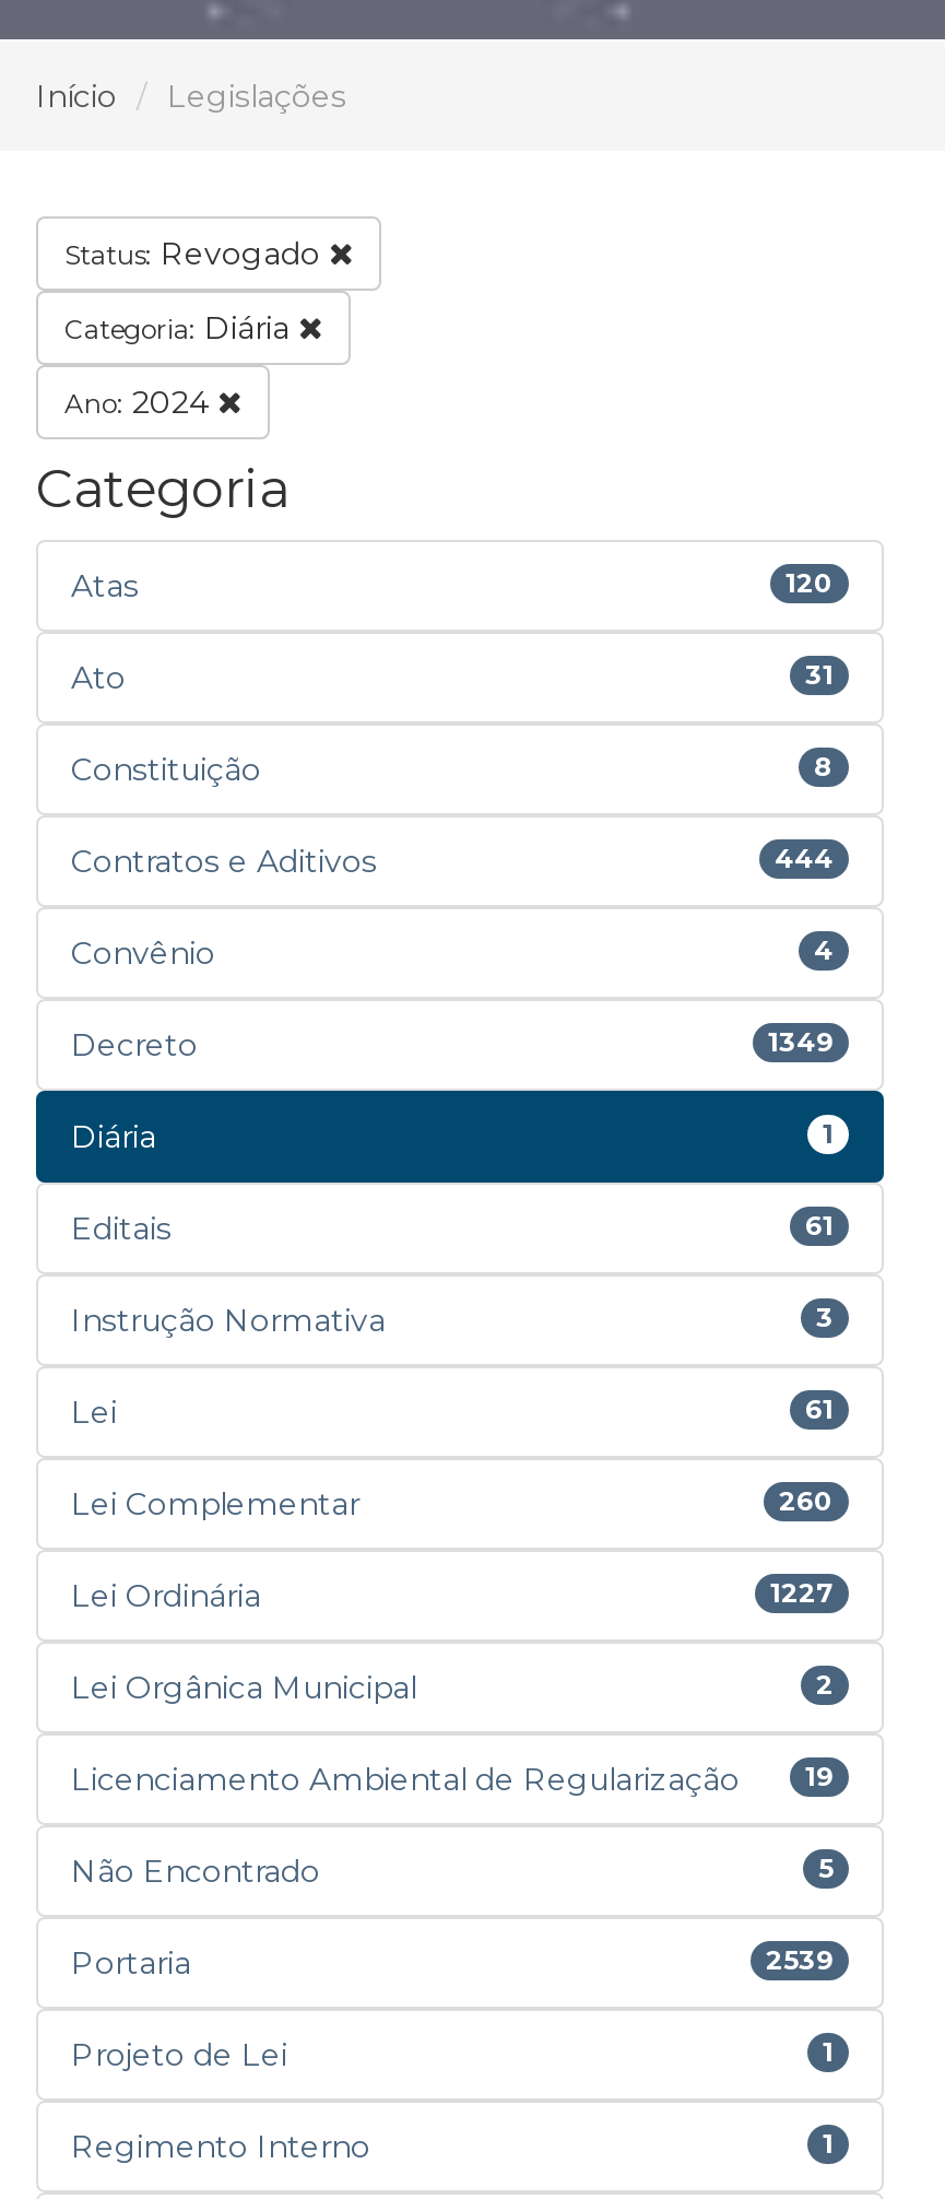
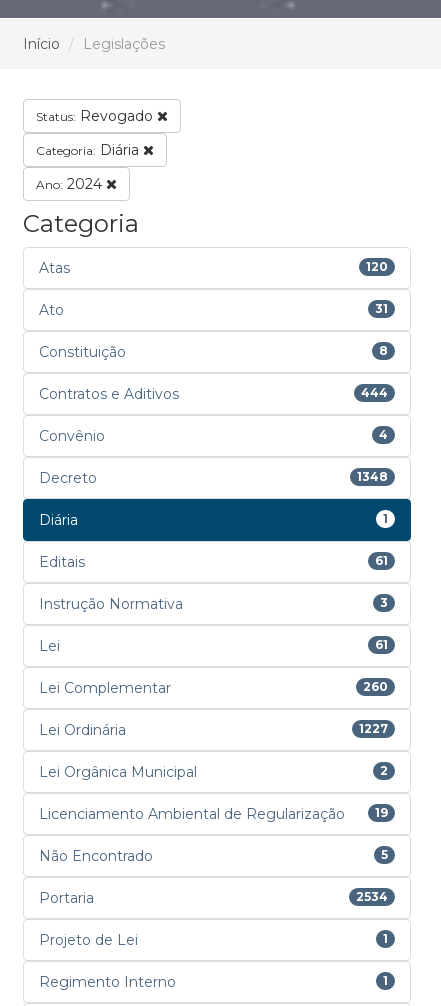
[768,1025,834,1058] 1349 -> [357,469,388,484] 1348
[766,1943,834,1976] 2539 -> [356,889,388,904] 2534

